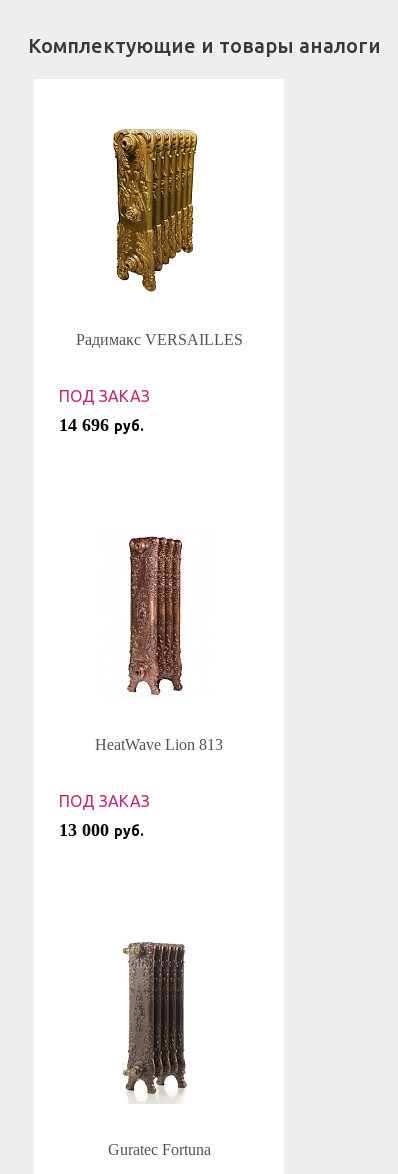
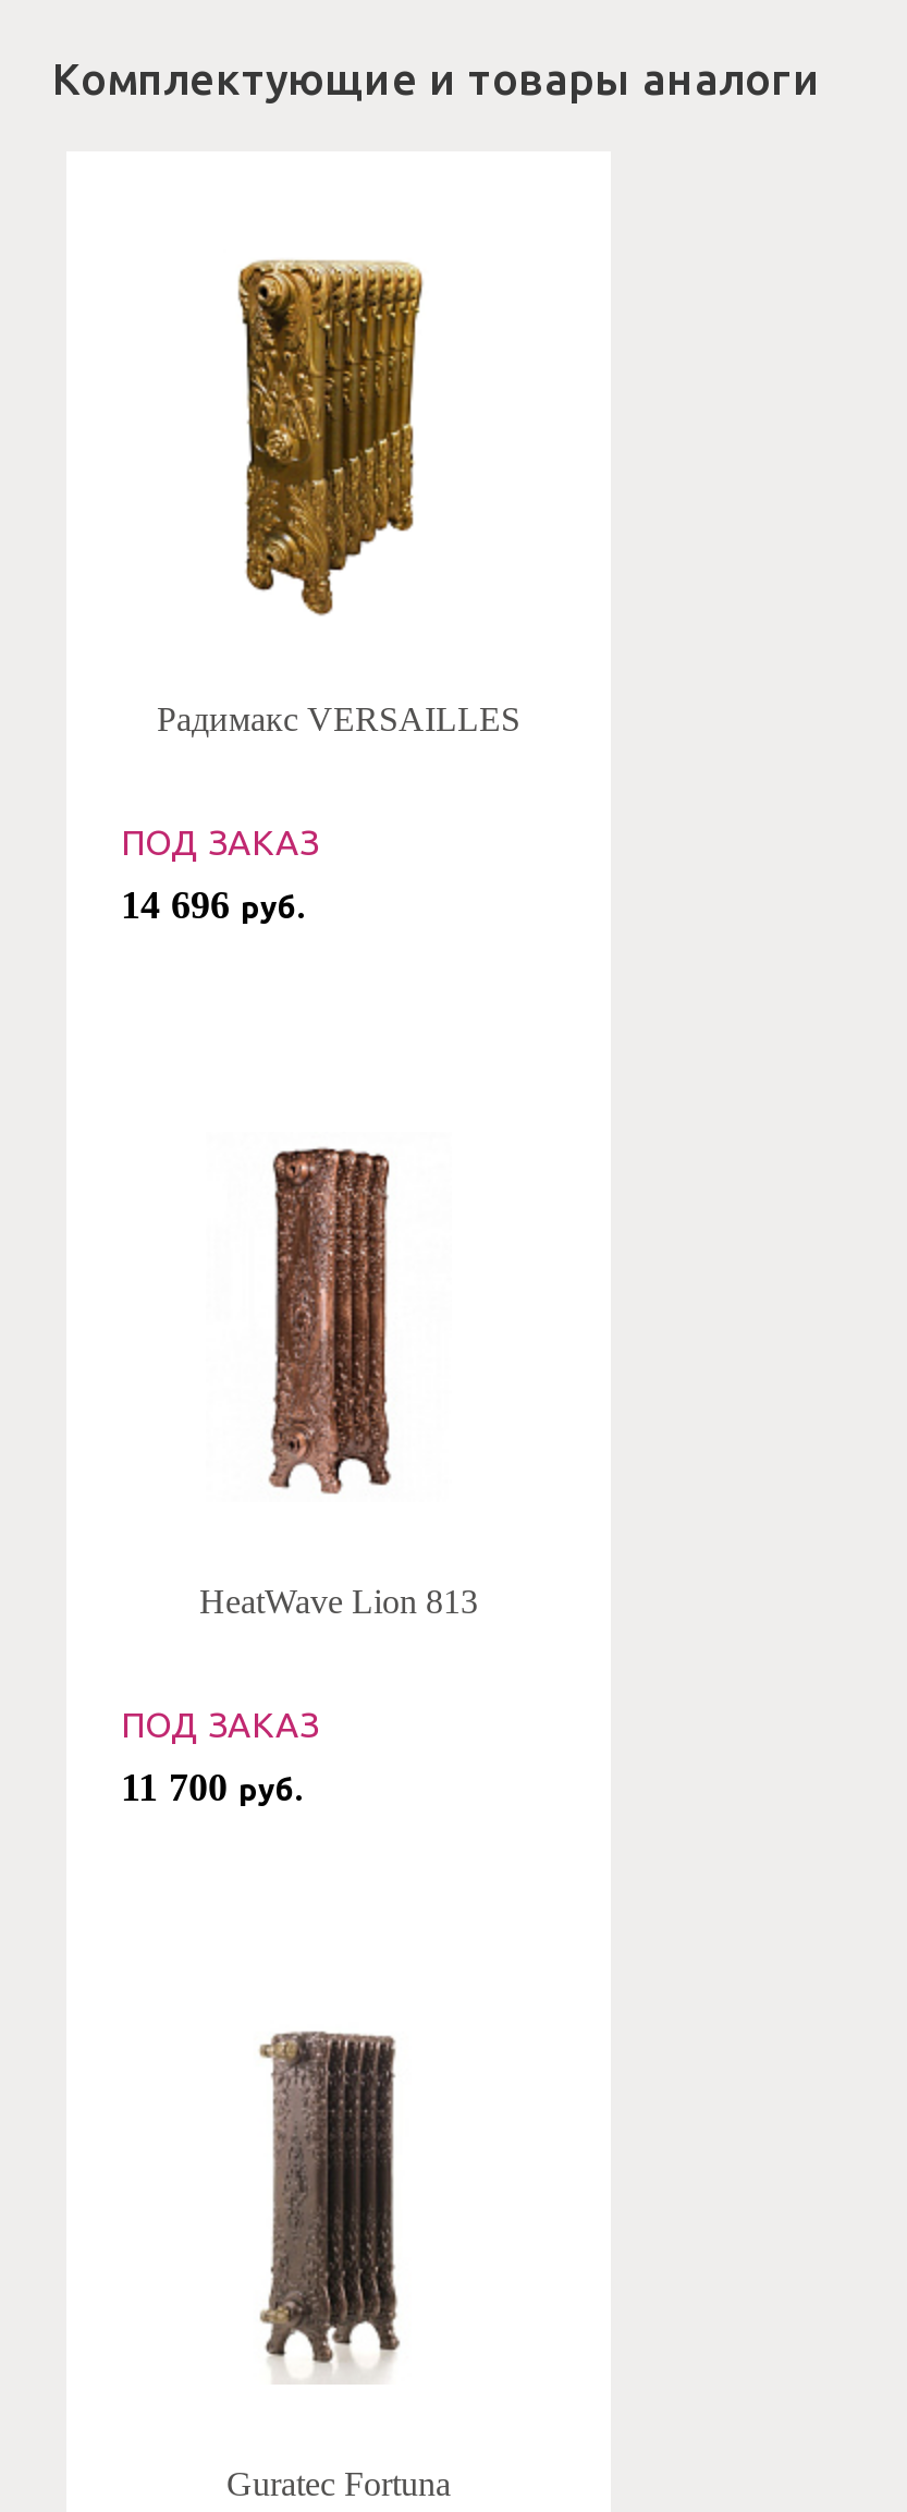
[59,820,144,840] 13 000 руб. -> [121,1766,304,1809] 11 700 руб.

